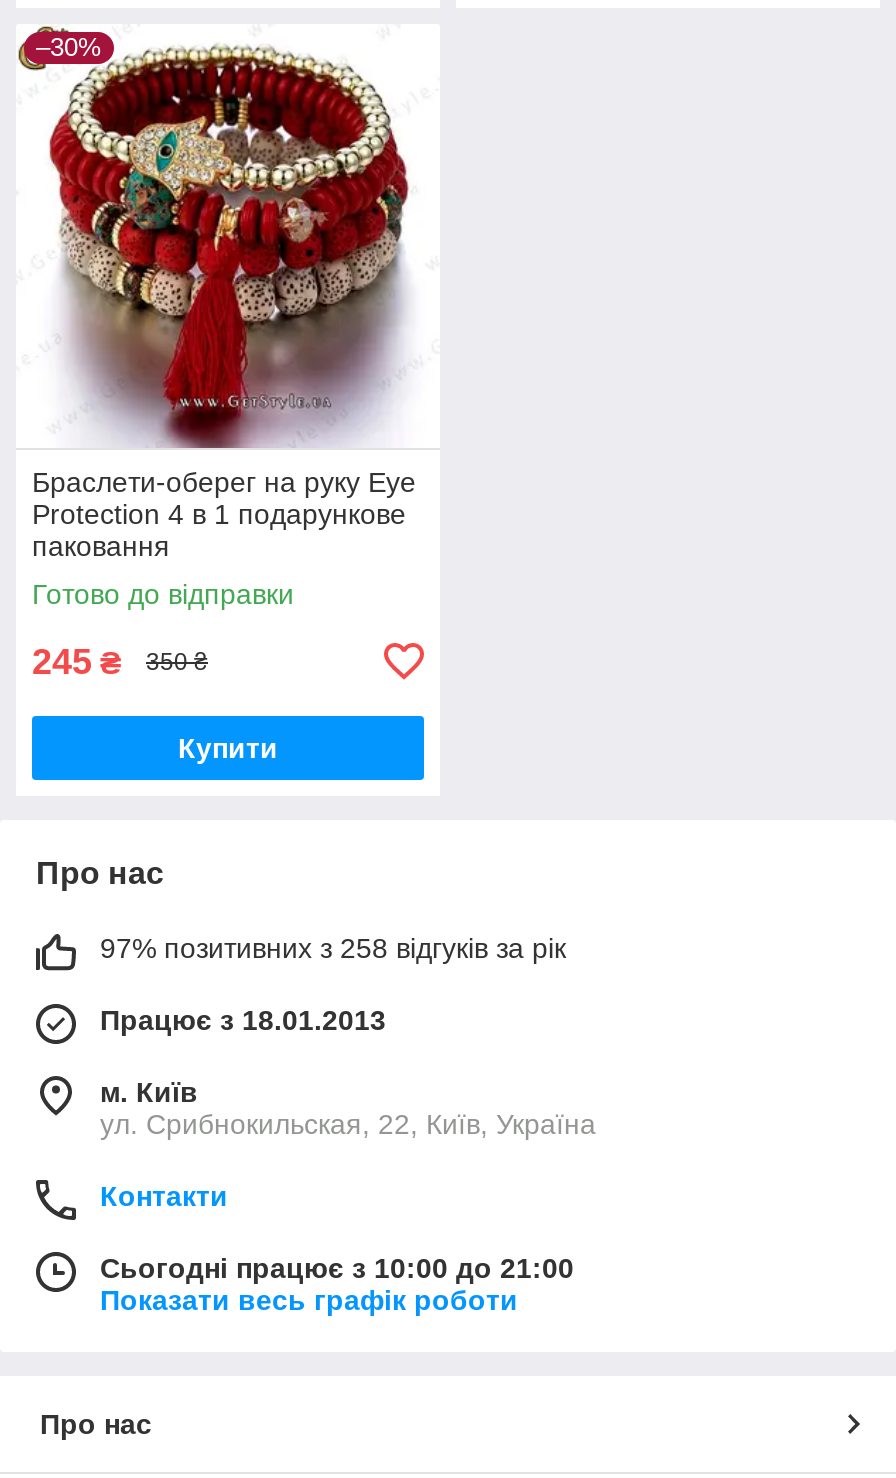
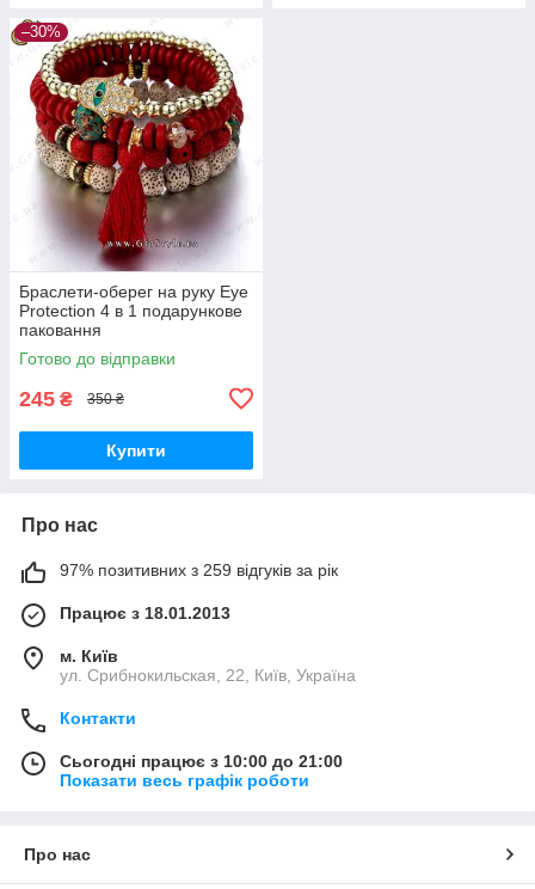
[100,932,566,964] 97% позитивних з 258 відгуків за рік -> [60,560,338,579] 97% позитивних з 259 відгуків за рік

